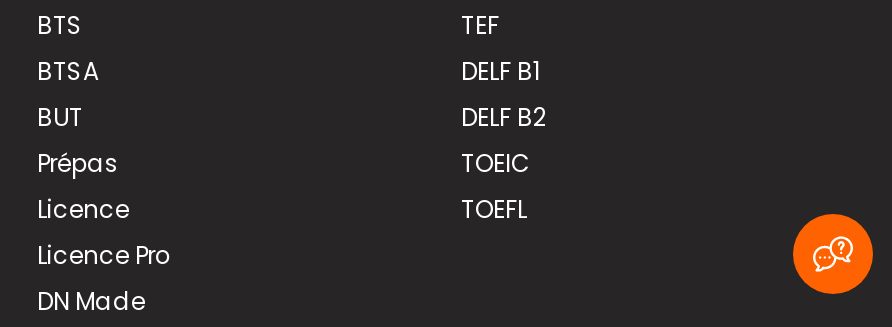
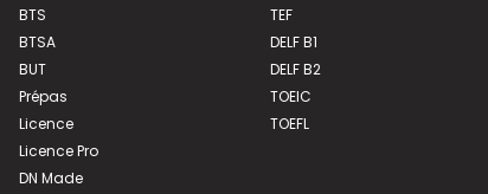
[791,212,875,296] [image] -> none

